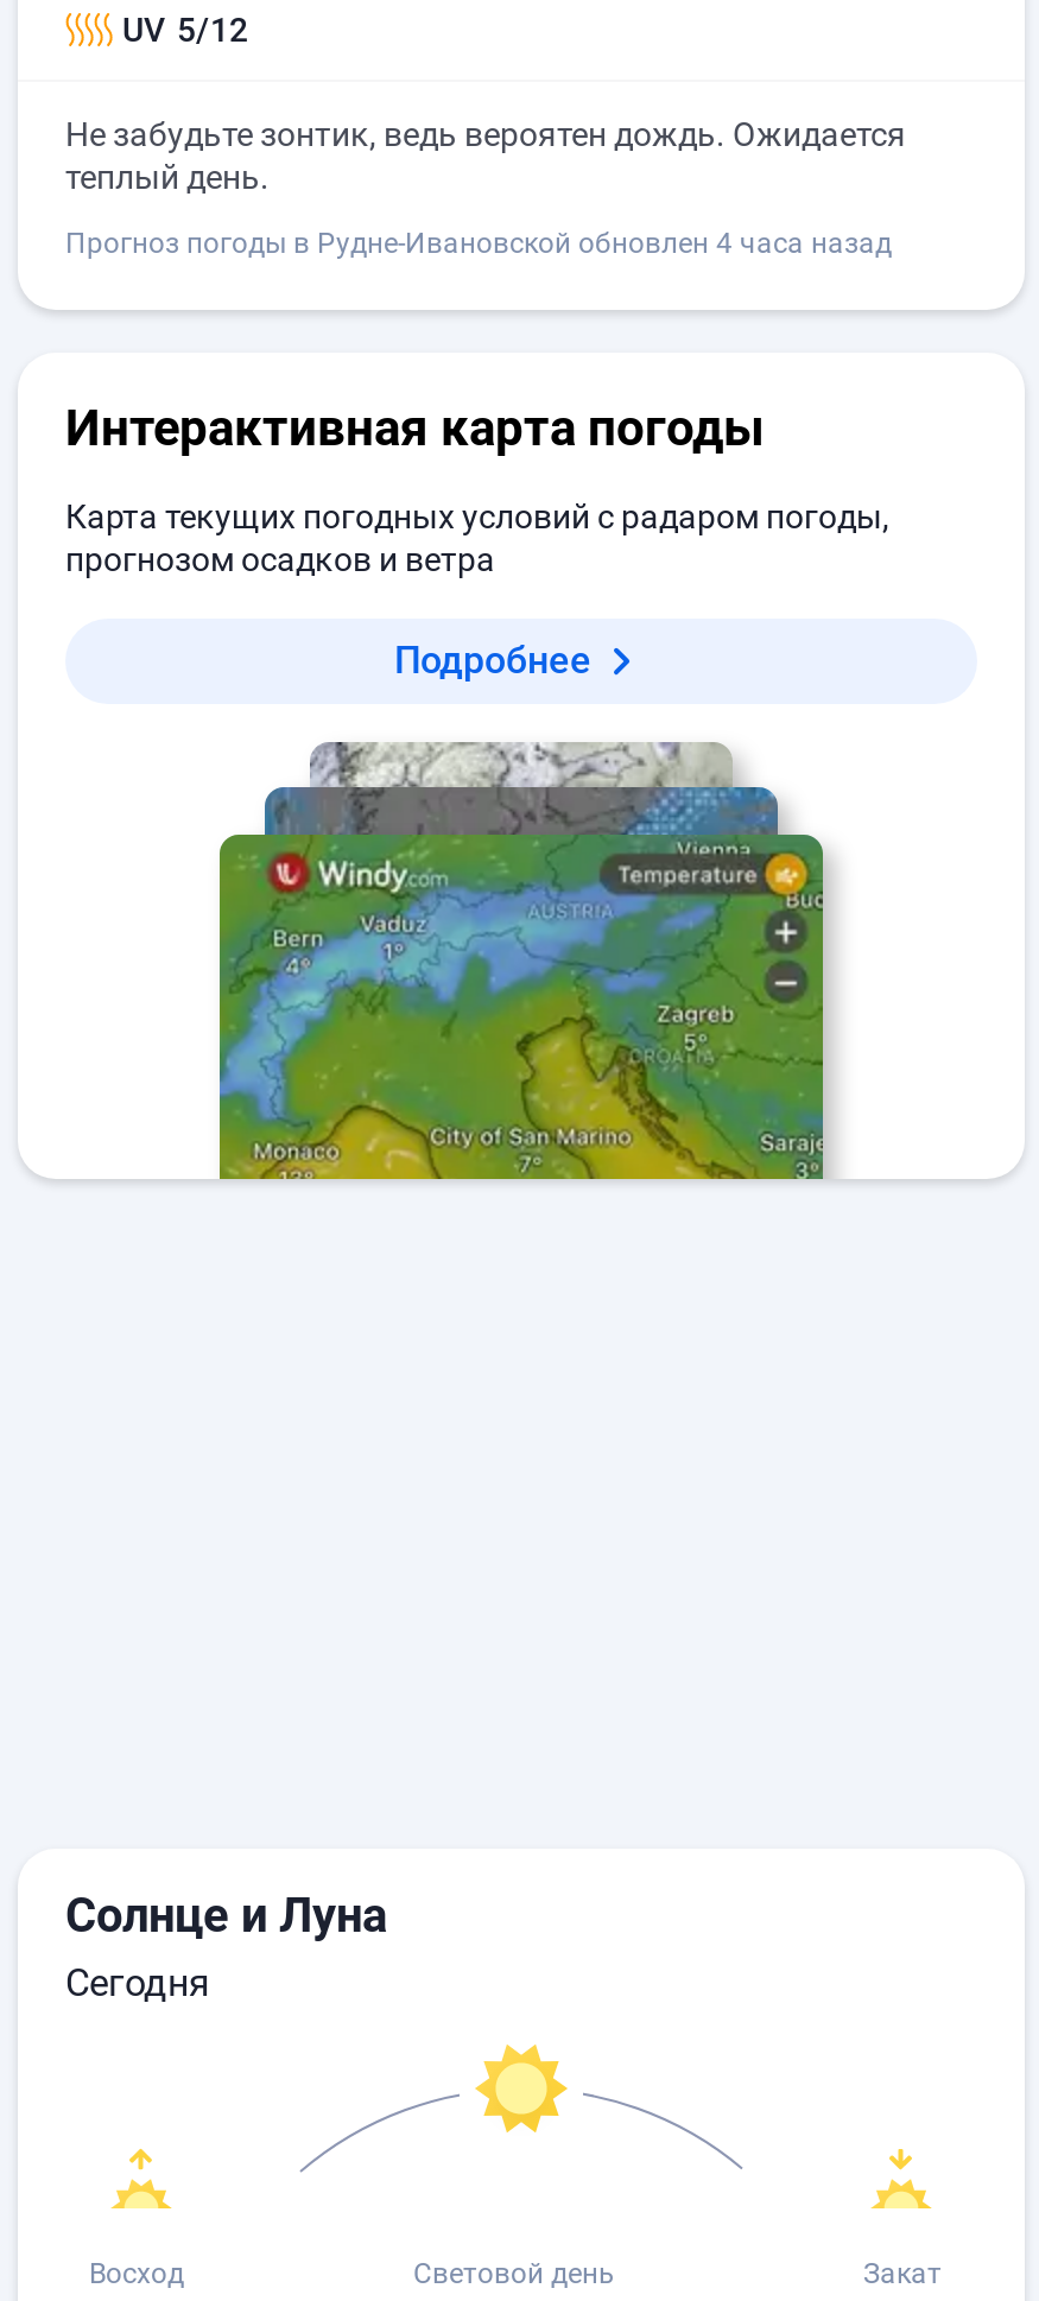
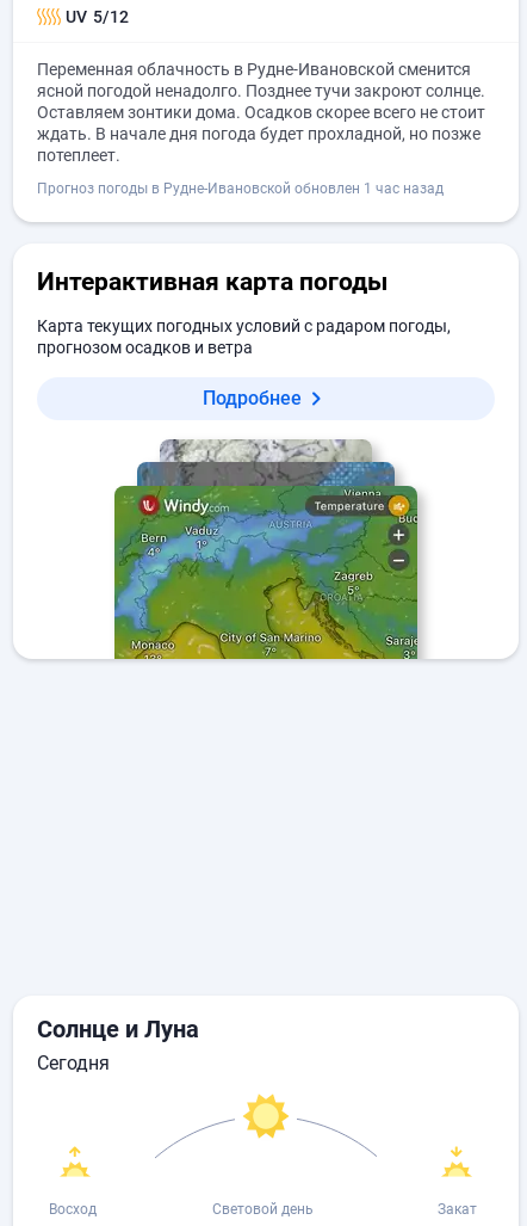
[65,115,906,196] Не забудьте зонтик, ведь вероятен дождь. Ожидается | теплый день. -> [37,60,485,165] Переменная облачность в Рудне-Ивановской сменится | ясной погодой ненадолго. Позднее тучи закроют солнце. | Оставляем зонтики дома. Осадков скорее всего не стоит | ждать. В начале дня погода будет прохладной, но позже | потеплеет.
[65,227,892,260] Прогноз погоды в Рудне-Ивановской обновлен 4 часа назад -> [37,180,444,197] Прогноз погоды в Рудне-Ивановской обновлен 1 час назад

